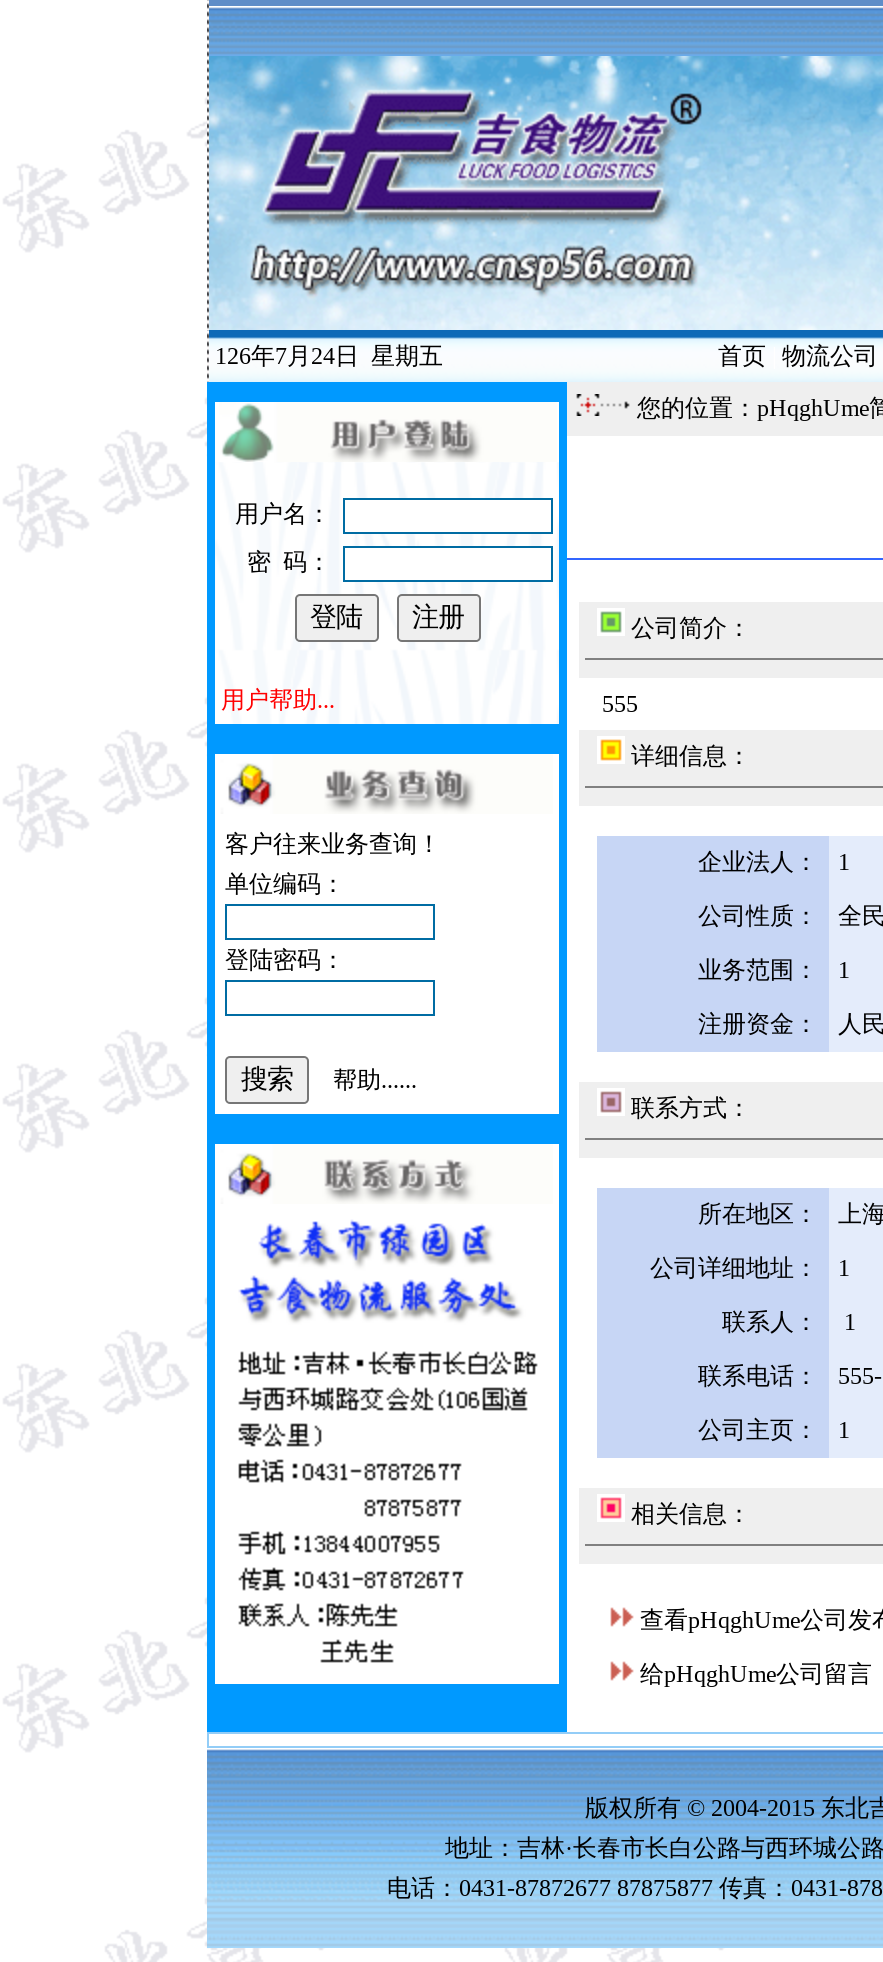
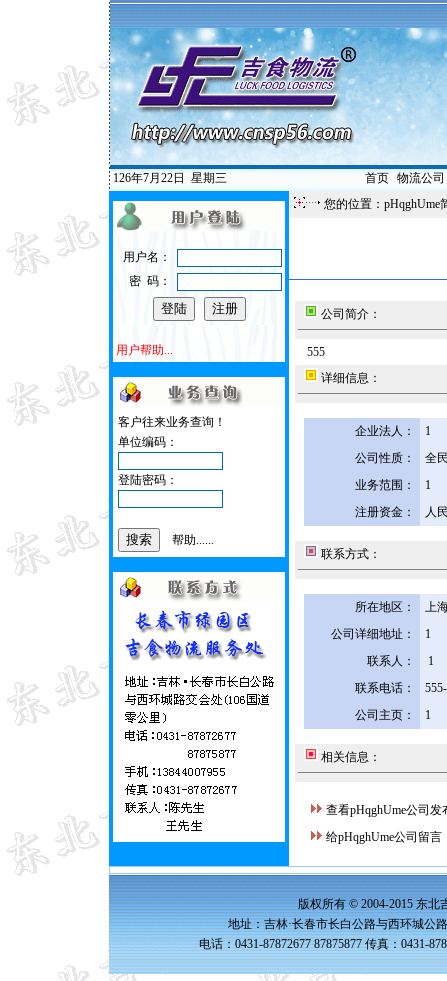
[215,342,443,370] 126年7月24日 星期五 -> [113,171,227,185] 126年7月22日 星期三

